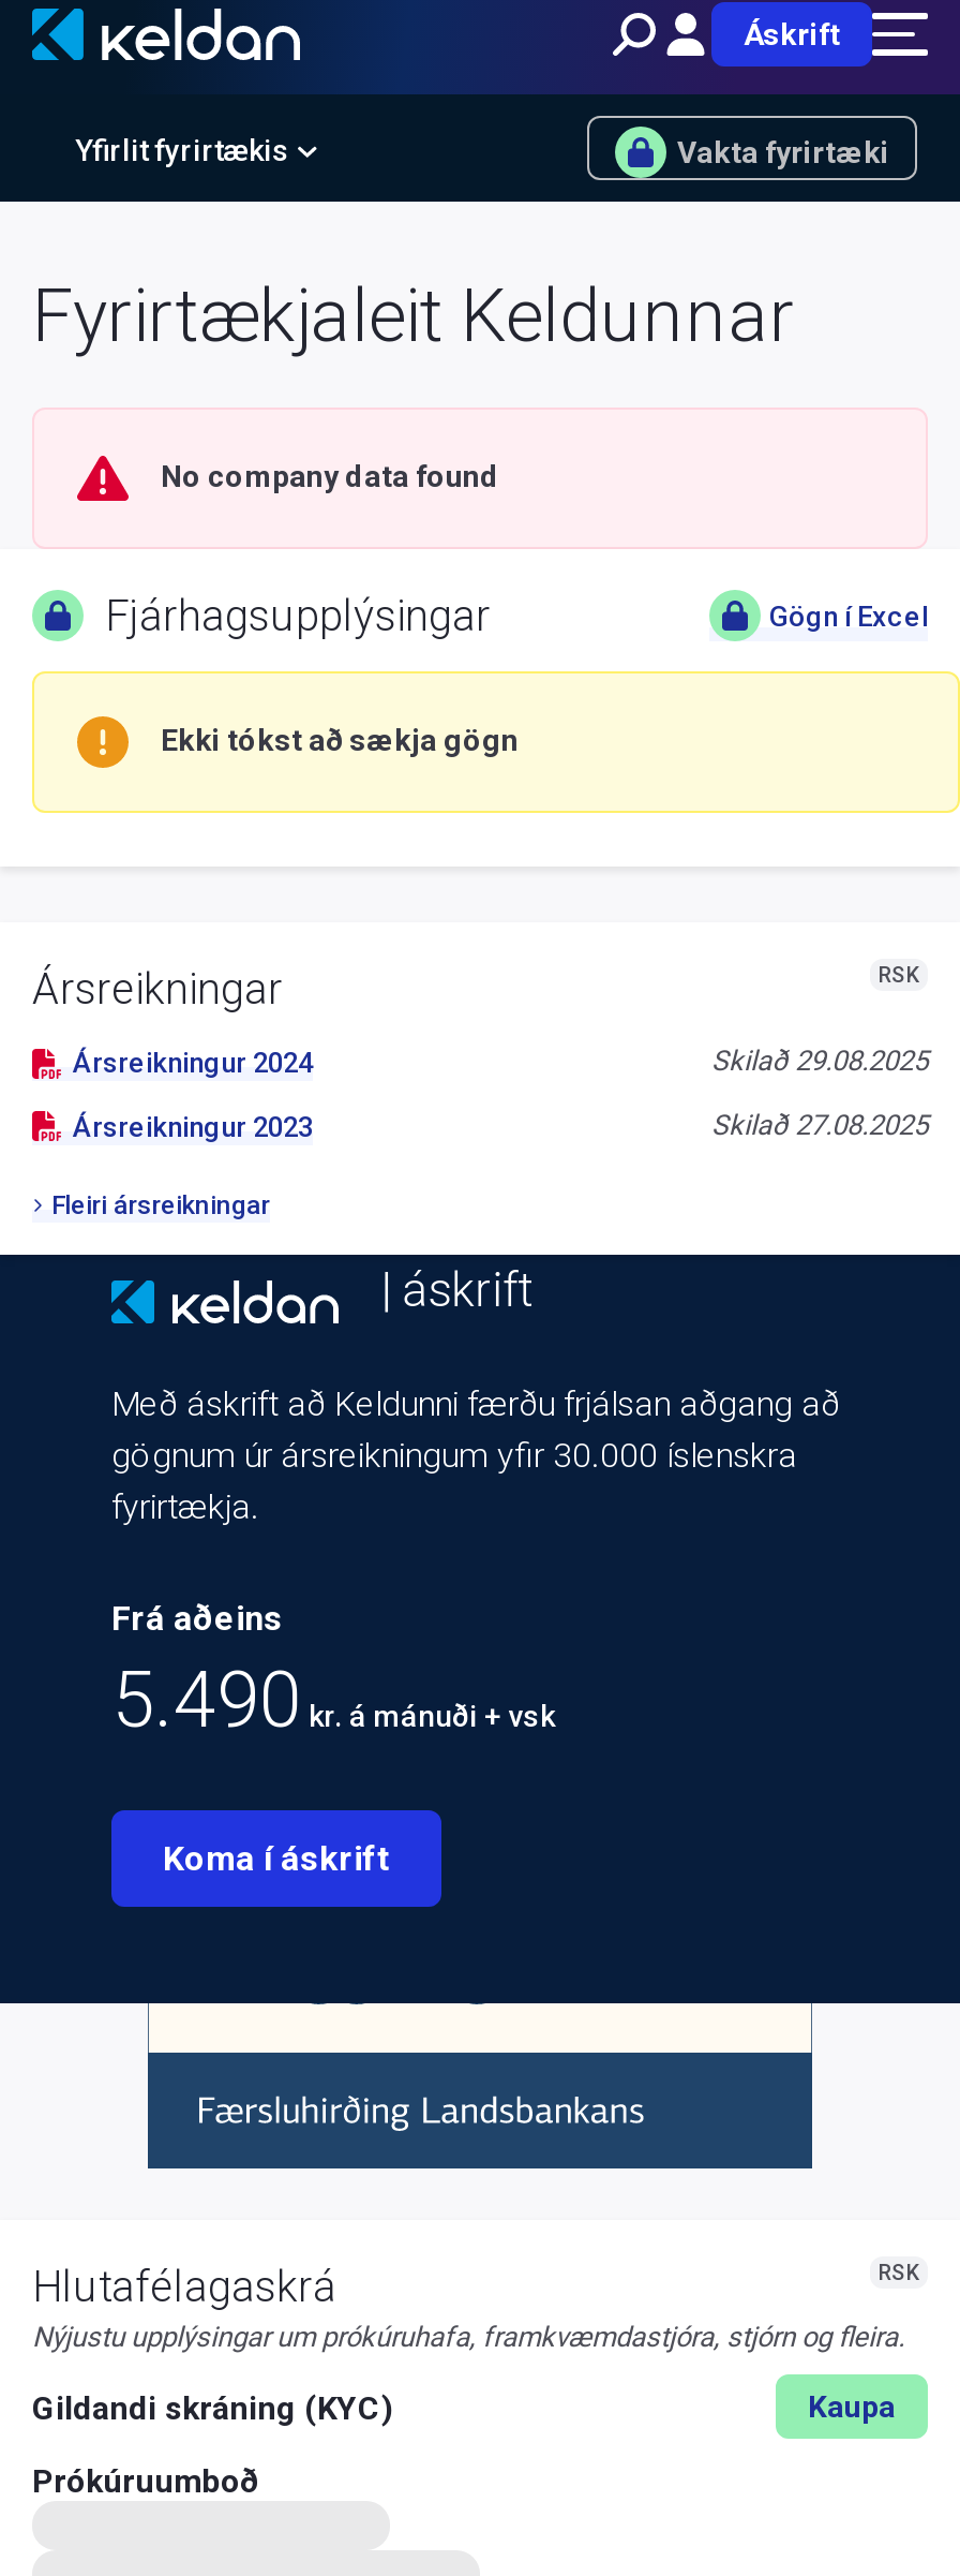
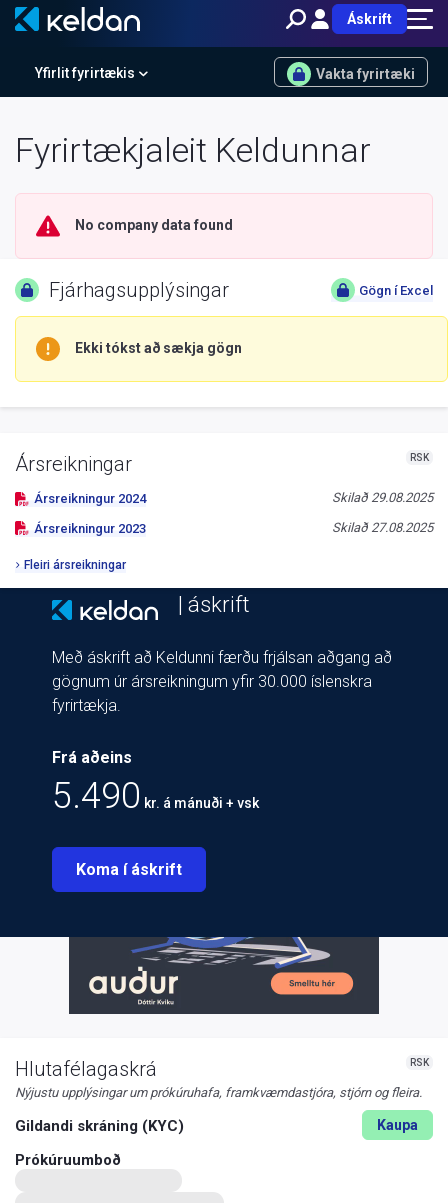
[148,2001,812,2166] [image] -> [69,936,379,1012] [image]

